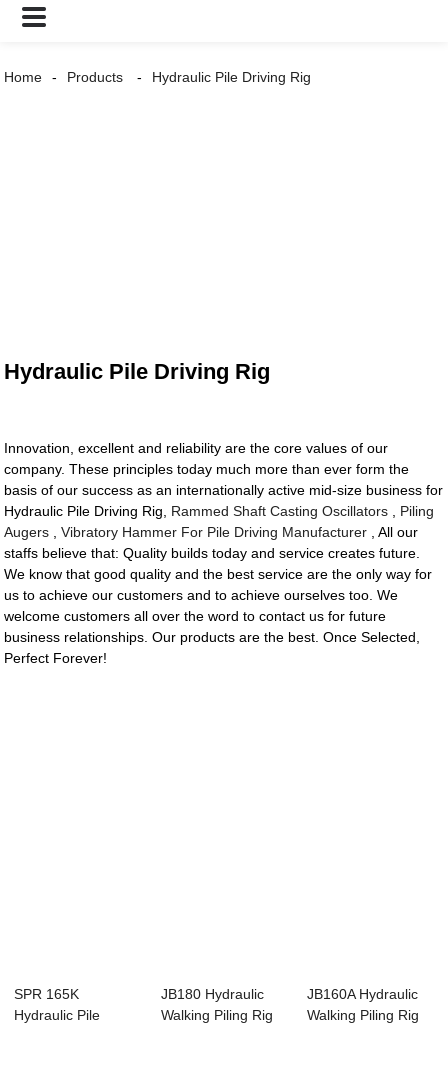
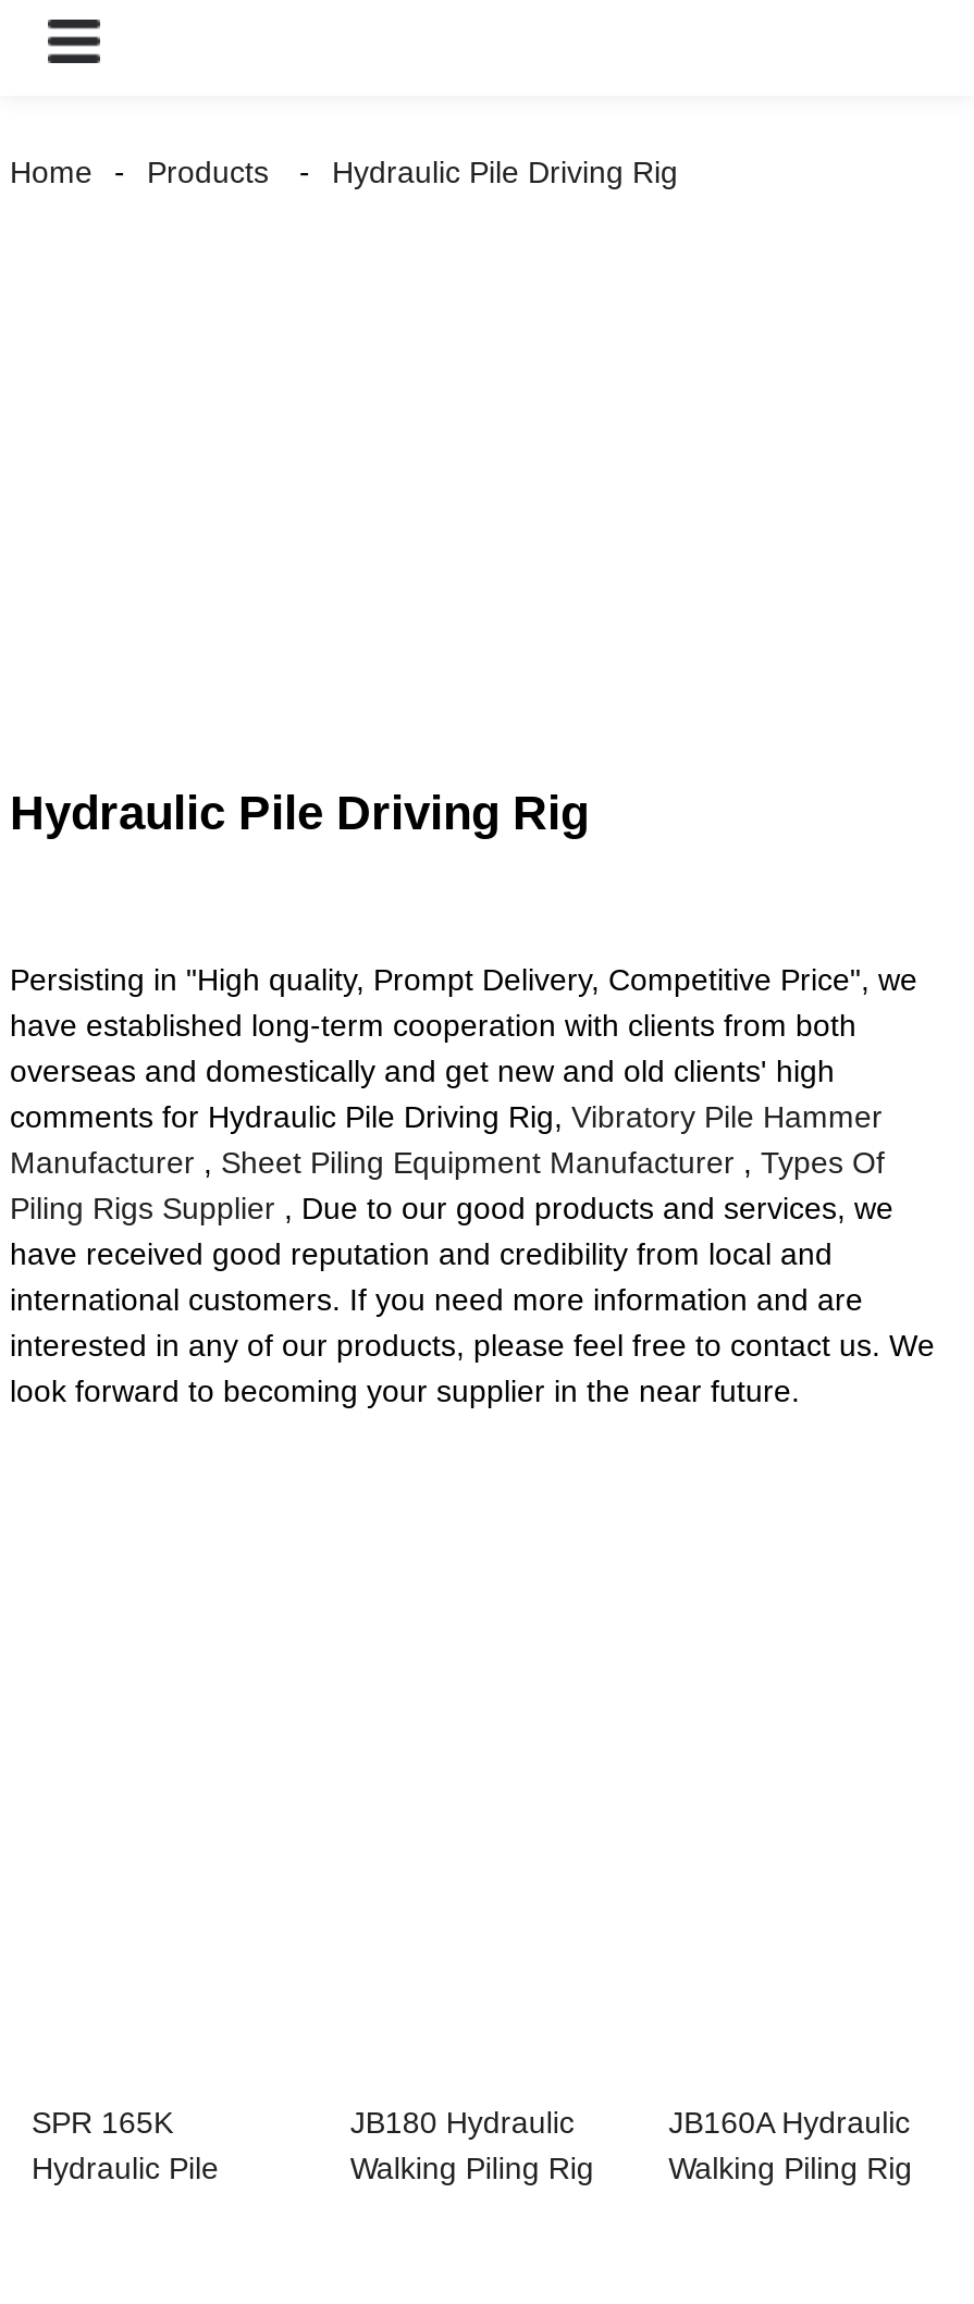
[4,440,443,666] Innovation, excellent and reliability are the core values of our | company. These principles today much more than ever form the | basis of our success as an internationally active mid-size business for | Hydraulic Pile Driving Rig, Rammed Shaft Casting Oscillators, Piling | Augers, Vibratory Hammer For Pile Driving Manufacturer, All our | staffs believe that: Quality builds today and service creates future. | We know that good quality and the best service are the only way for | us to achieve our customers and to achieve ourselves too. We | welcome customers all over the word to contact us for future | business relationships. Our products are the best. Once Selected, | Perfect Forever! -> [10,962,935,1409] Persisting in "High quality, Prompt Delivery, Competitive Price", we | have established long-term cooperation with clients from both | overseas and domestically and get new and old clients' high | comments for Hydraulic Pile Driving Rig, Vibratory Pile Hammer | Manufacturer, Sheet Piling Equipment Manufacturer, Types Of | Piling Rigs Supplier, Due to our good products and services, we | have received good reputation and credibility from local and | international customers. If you need more information and are | interested in any of our products, please feel free to contact us. We | look forward to becoming your supplier in the near future.

